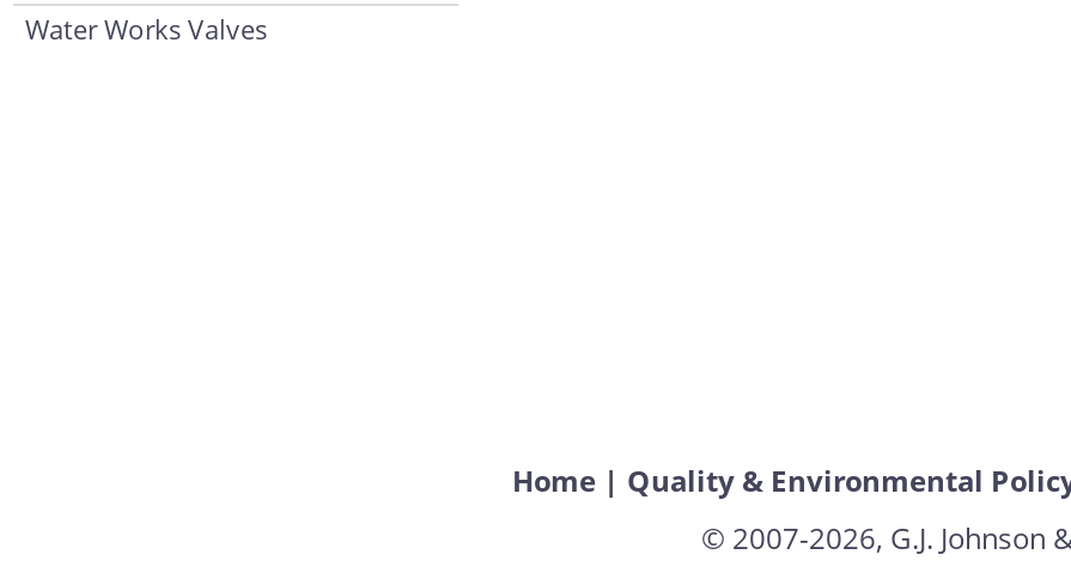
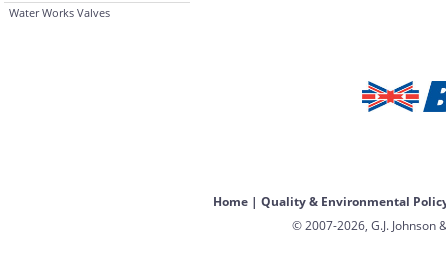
none -> [361,80,443,113] [image]

